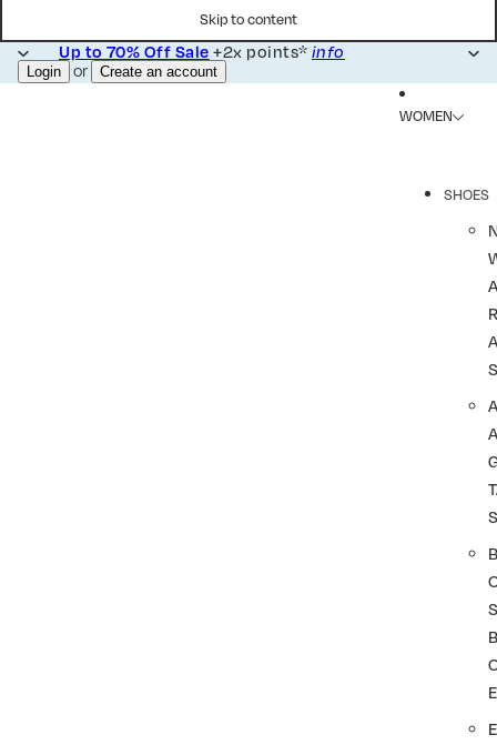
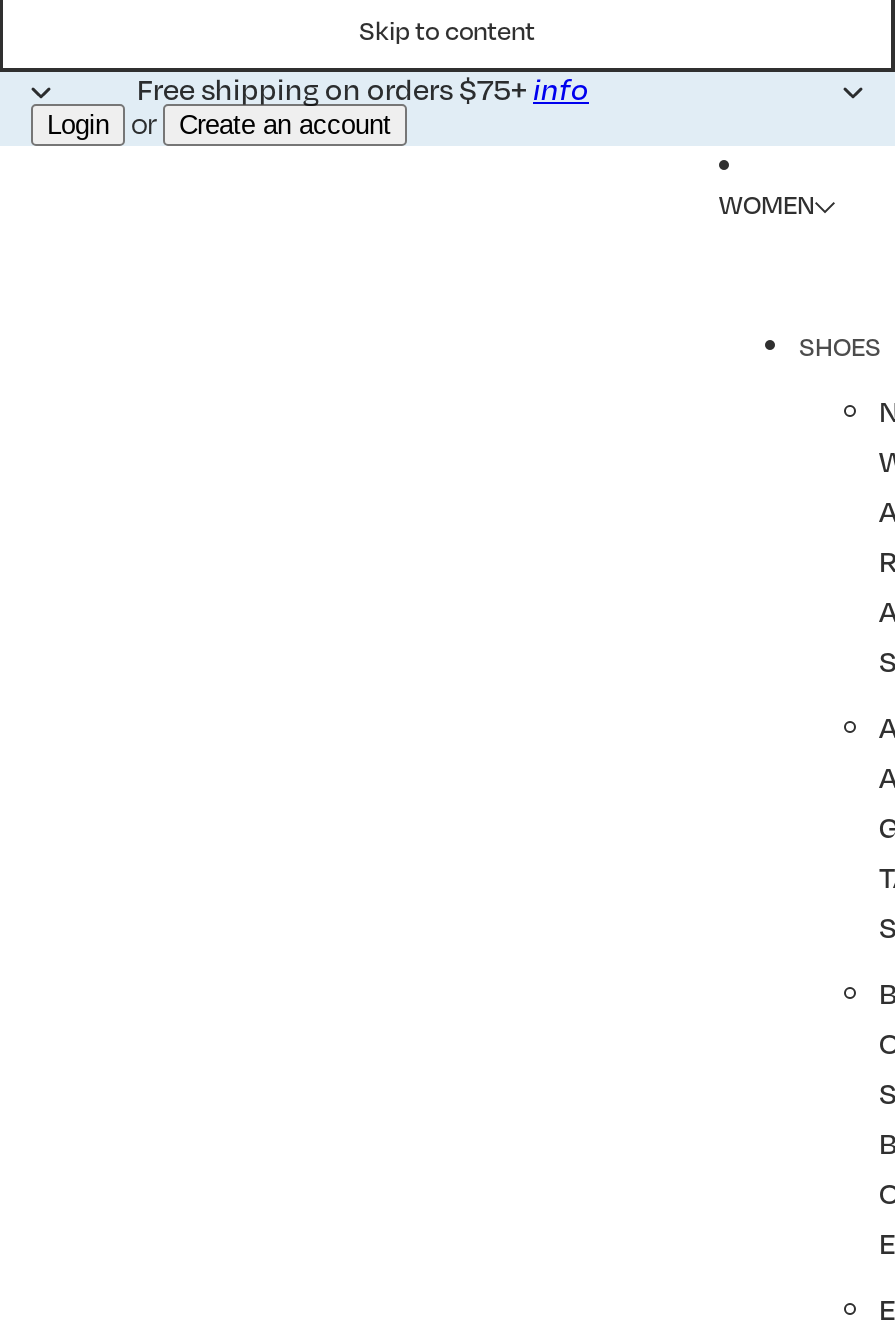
[59,41,345,61] Up to 70% Off Sale+2x points*info -> [137,70,589,106] Free shipping on orders $75+info

